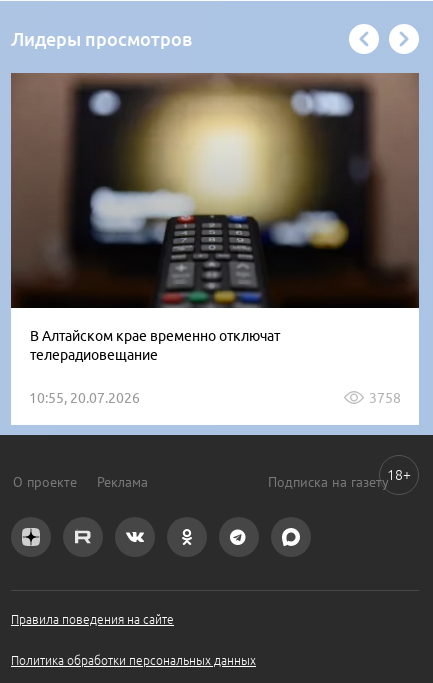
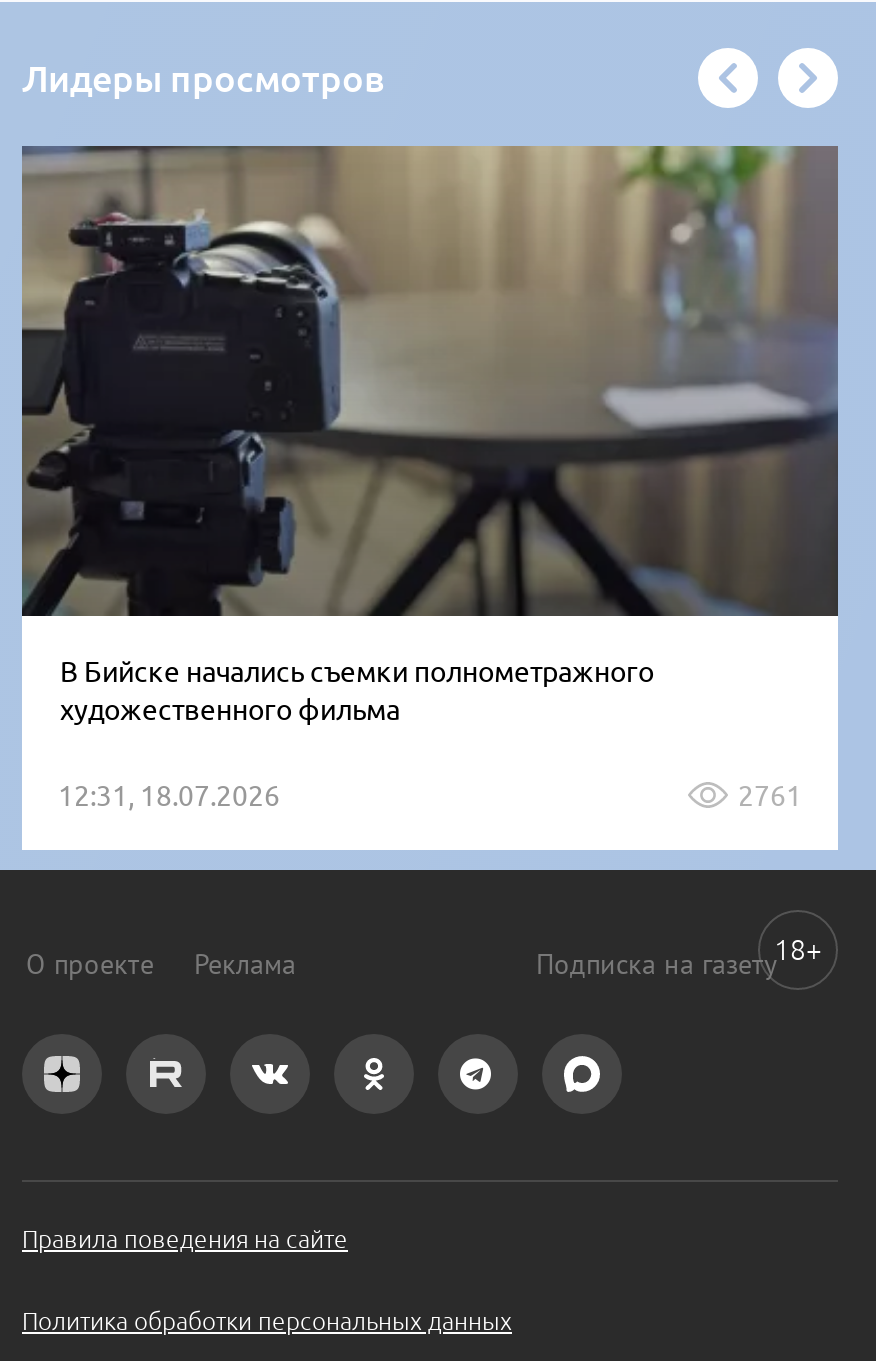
[11,73,419,363] [image] | В Алтайском крае временно отключат | телерадиовещание -> [22,146,838,726] [image] | В Бийске начались съемки полнометражного | художественного фильма
[29,390,401,406] 10:55, 20.07.2026 | 3758 -> [58,780,802,812] 12:31, 18.07.2026 | 2761

